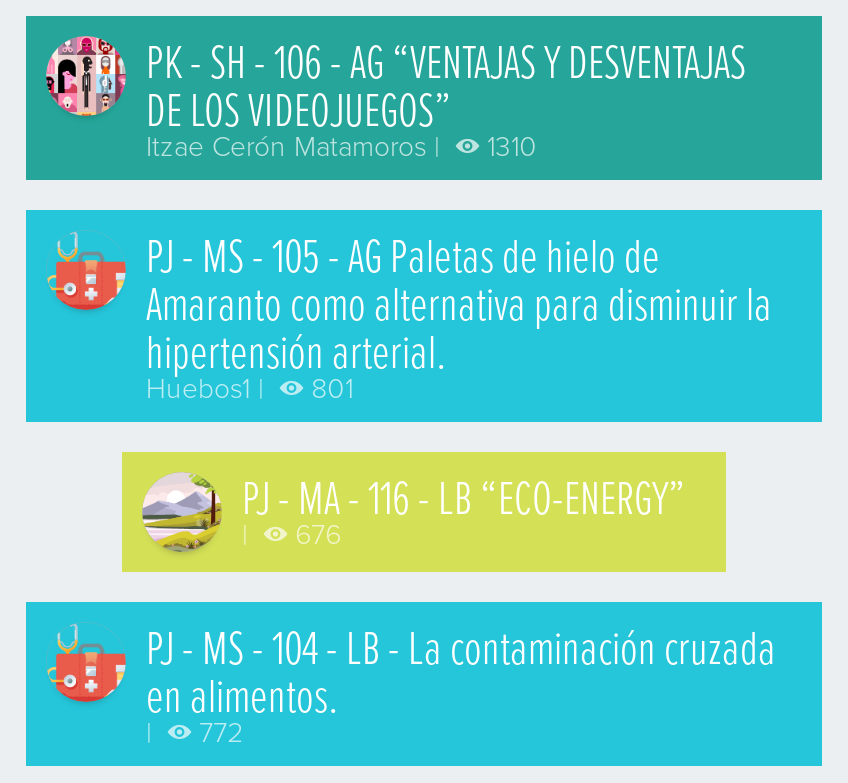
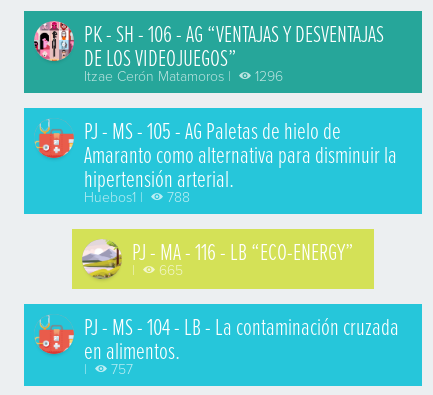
[487,126,537,164] 1310 -> [255,66,283,85] 1296
[311,368,353,406] 801 -> [167,187,190,206] 788
[295,514,341,552] 676 -> [159,260,183,279] 665
[199,712,243,750] 772 -> [111,359,133,378] 757

